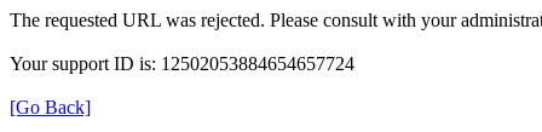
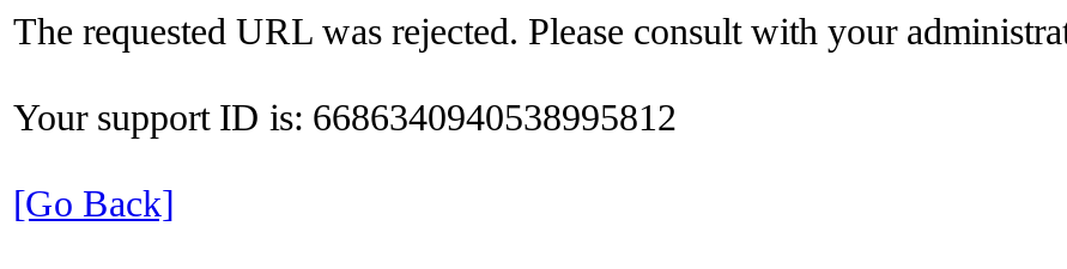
[10,53,354,74] Your support ID is: 12502053884654657724 -> [13,97,677,137] Your support ID is: 6686340940538995812

